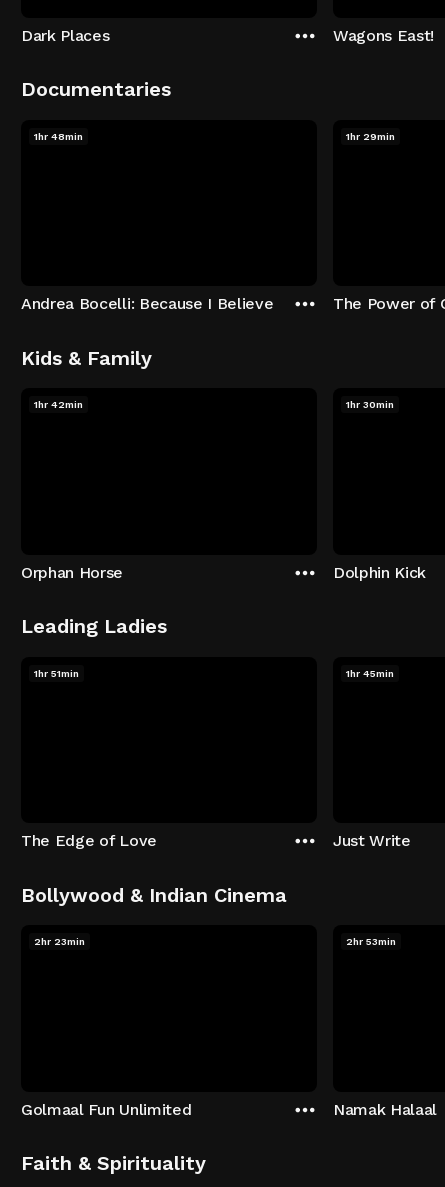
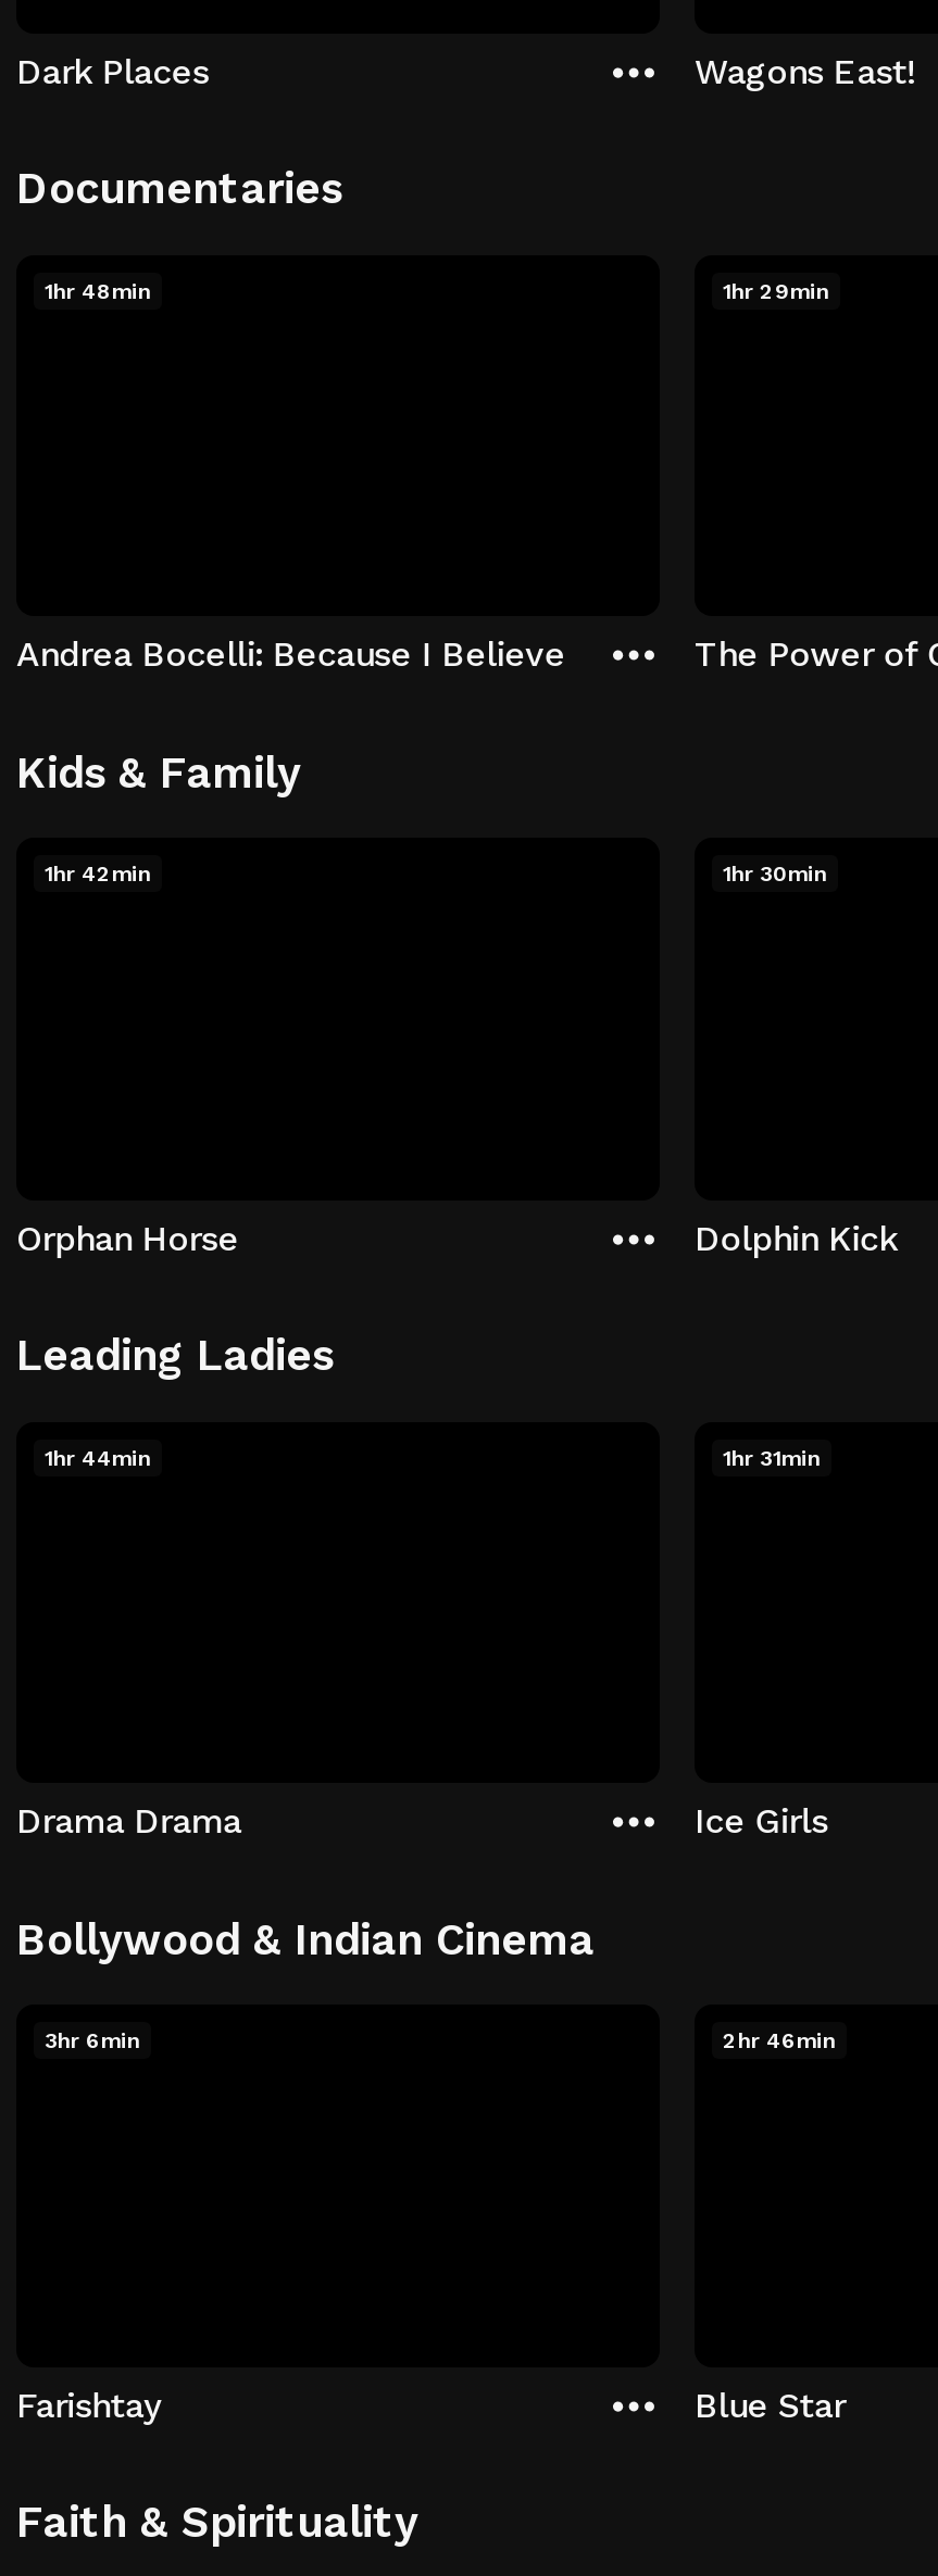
[34,667,79,678] 1hr 51min -> [45,1445,151,1469] 1hr 44min
[346,667,394,678] 1hr 45min -> [723,1445,821,1469] 1hr 31min
[21,831,157,850] The Edge of Love -> [16,1800,241,1842] Drama Drama
[333,831,411,850] Just Write -> [695,1800,827,1842] Ice Girls
[34,936,85,947] 2hr 23min -> [45,2028,140,2052] 3hr 6min
[346,936,396,947] 2hr 53min -> [723,2028,836,2052] 2hr 46min
[21,1099,191,1118] Golmaal Fun Unlimited -> [16,2384,160,2425] Farishtay
[333,1099,437,1118] Namak Halaal -> [695,2384,845,2425] Blue Star

